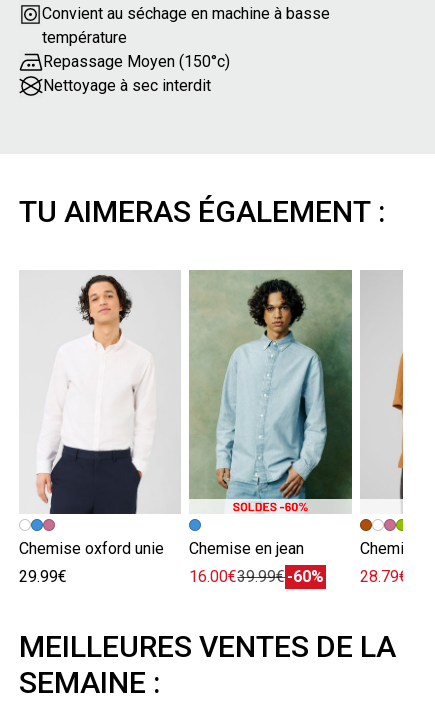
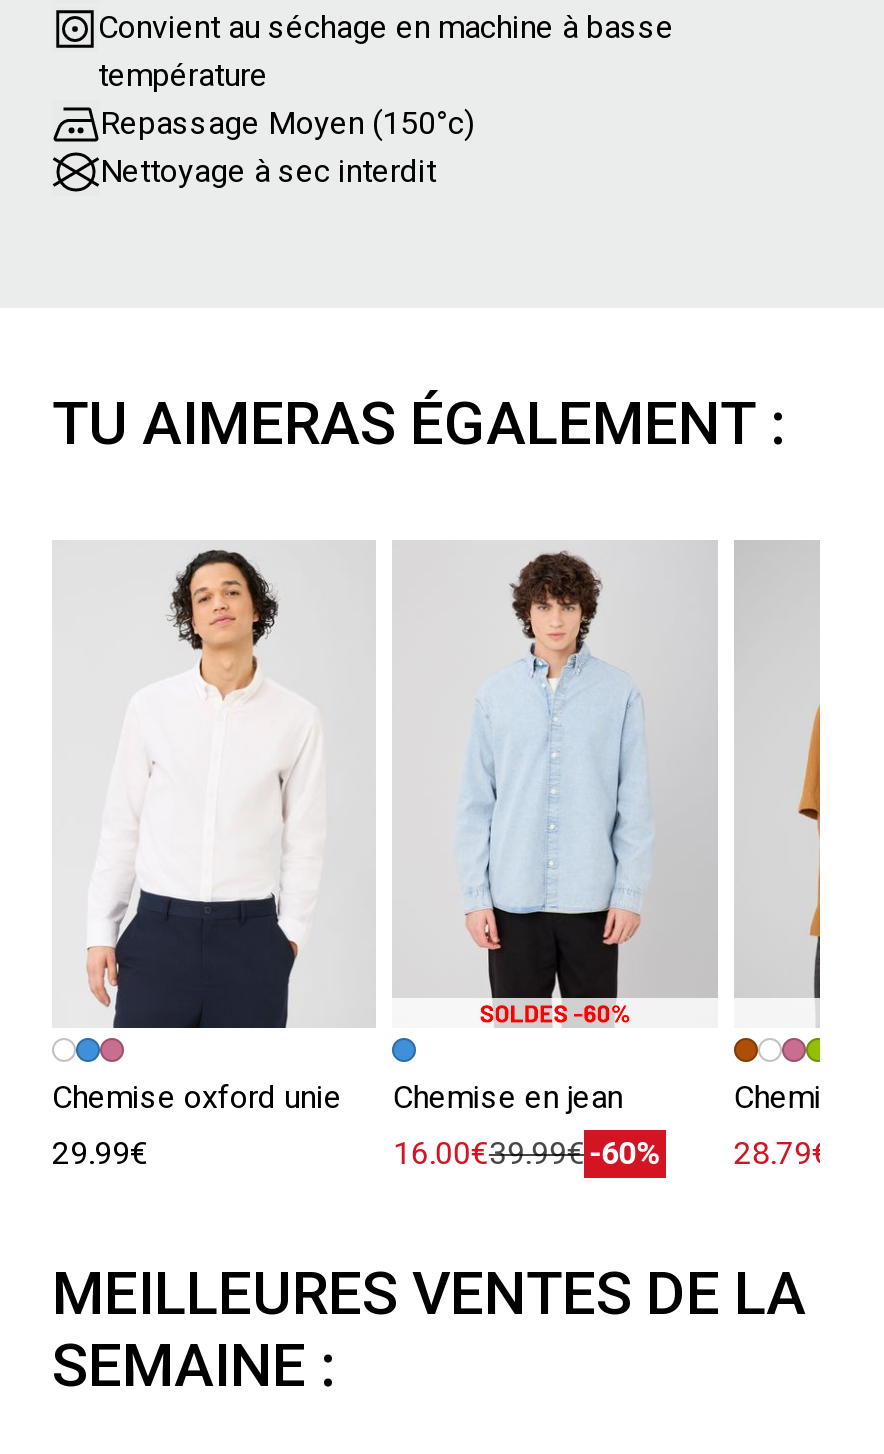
[189,270,352,513] [image] -> [394,542,716,1026] [image]

